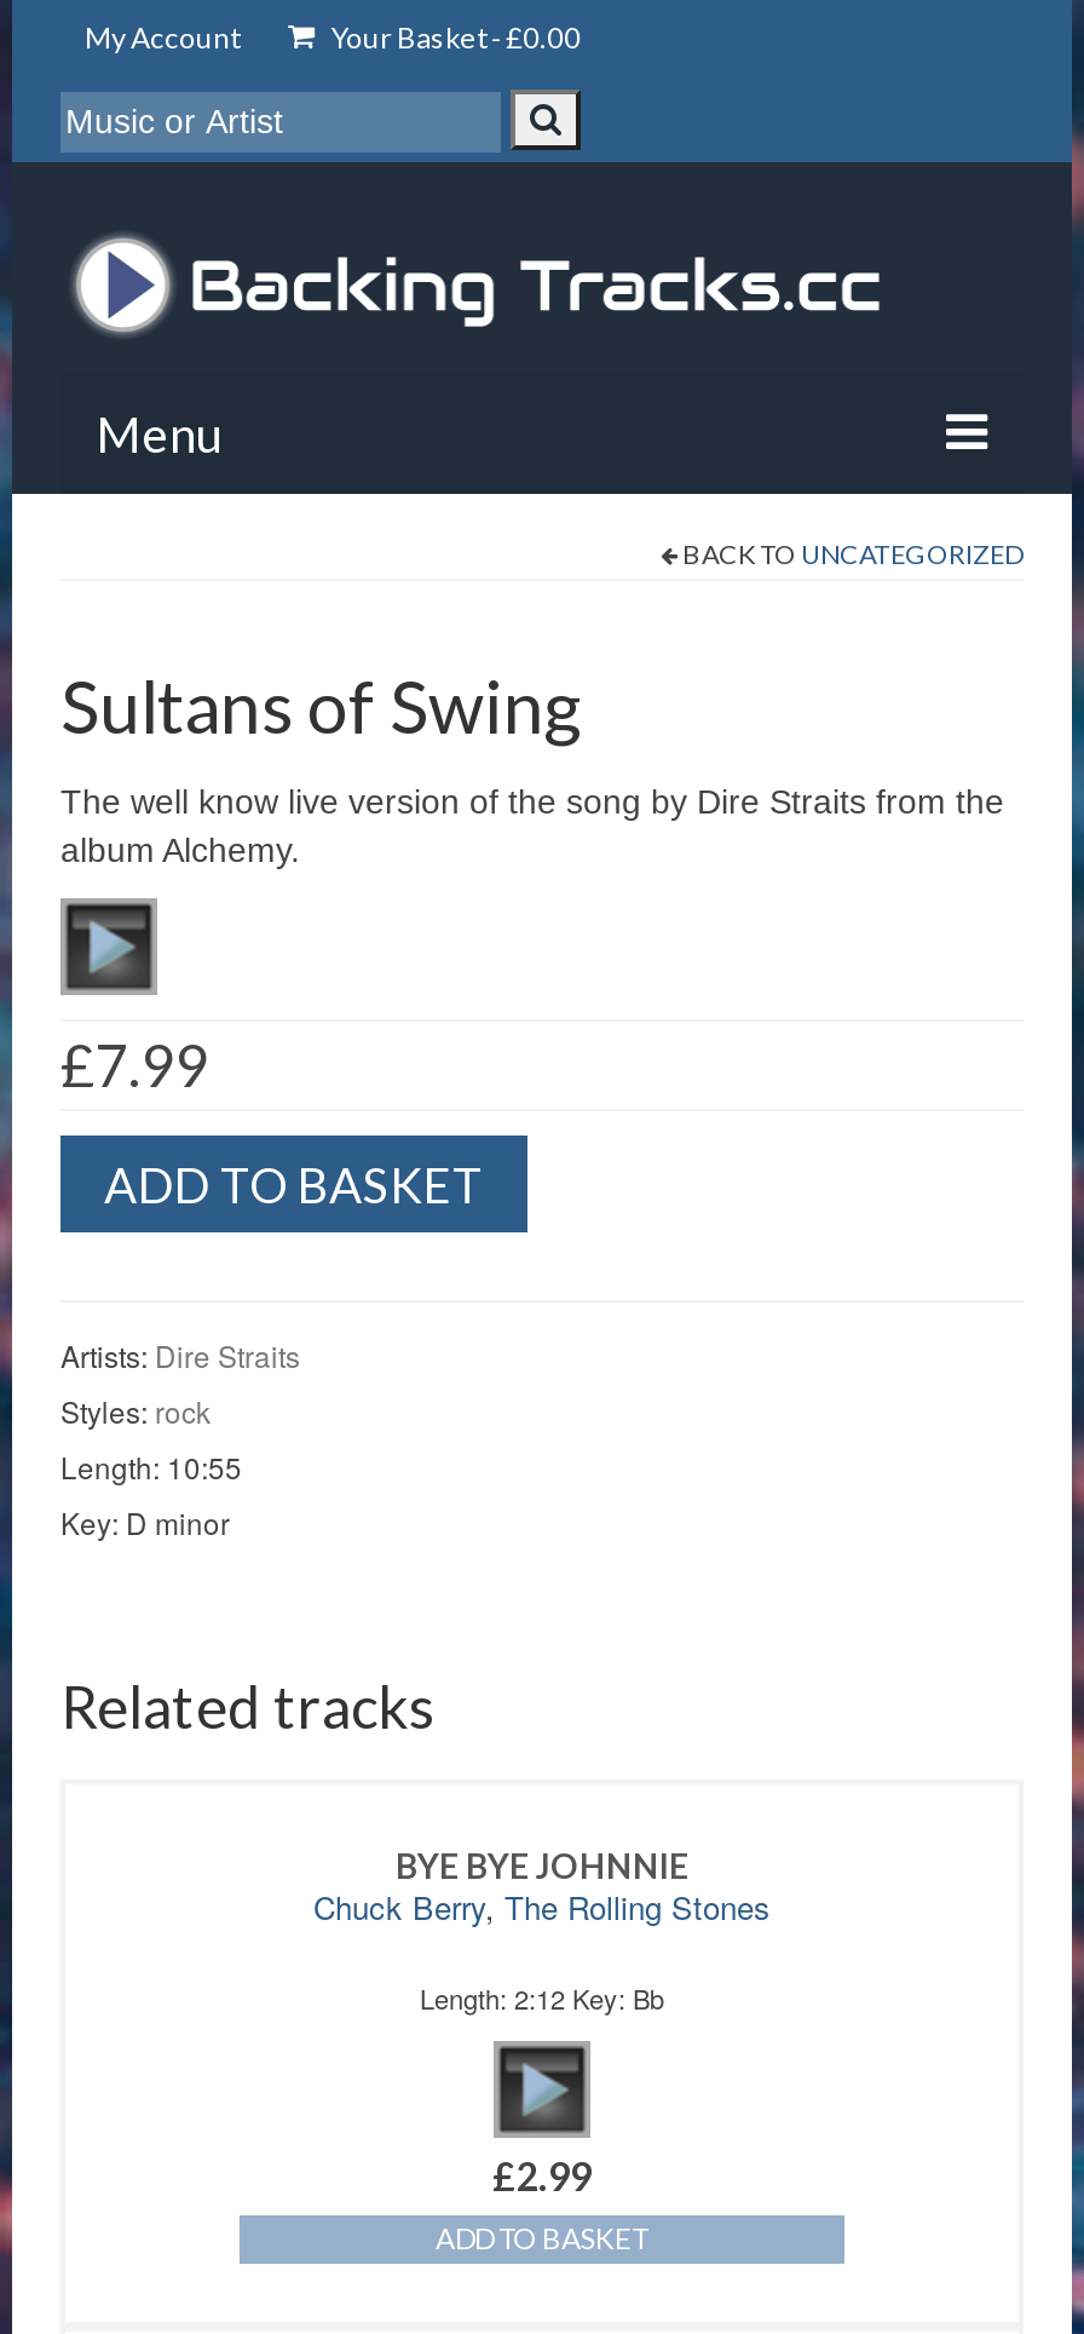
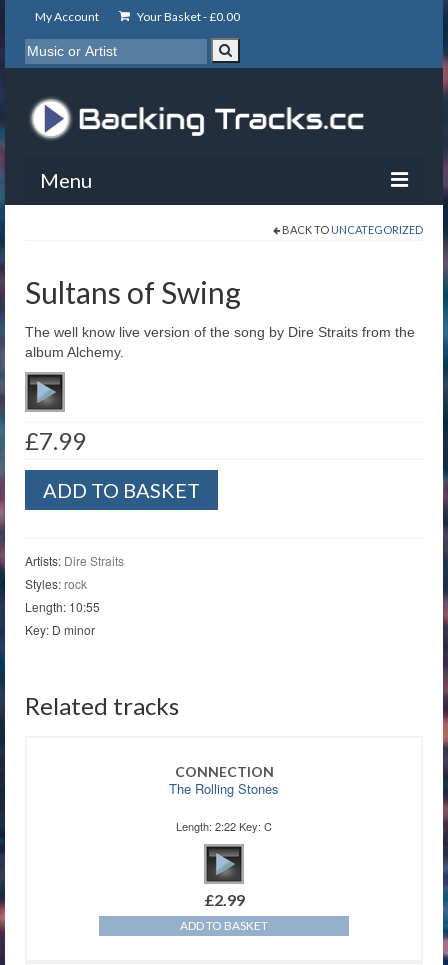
[313,1845,771,1930] BYE BYE JOHNNIE | Chuck Berry, The Rolling Stones -> [169,763,279,798] CONNECTION | The Rolling Stones
[420,1978,664,2017] Length: 2:12 Key: Bb -> [176,818,272,834] Length: 2:22 Key: C

